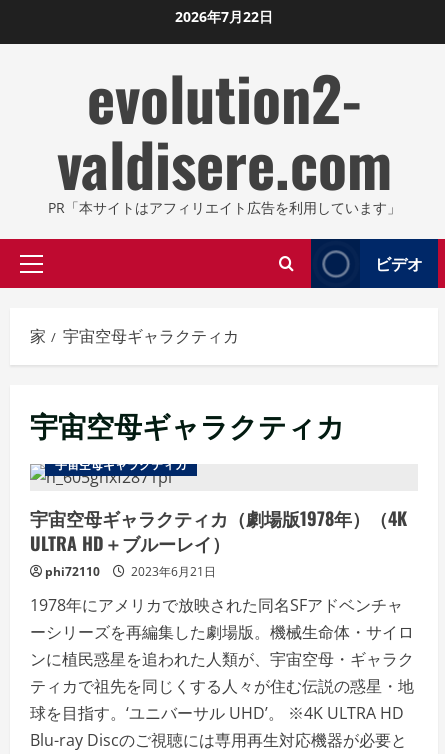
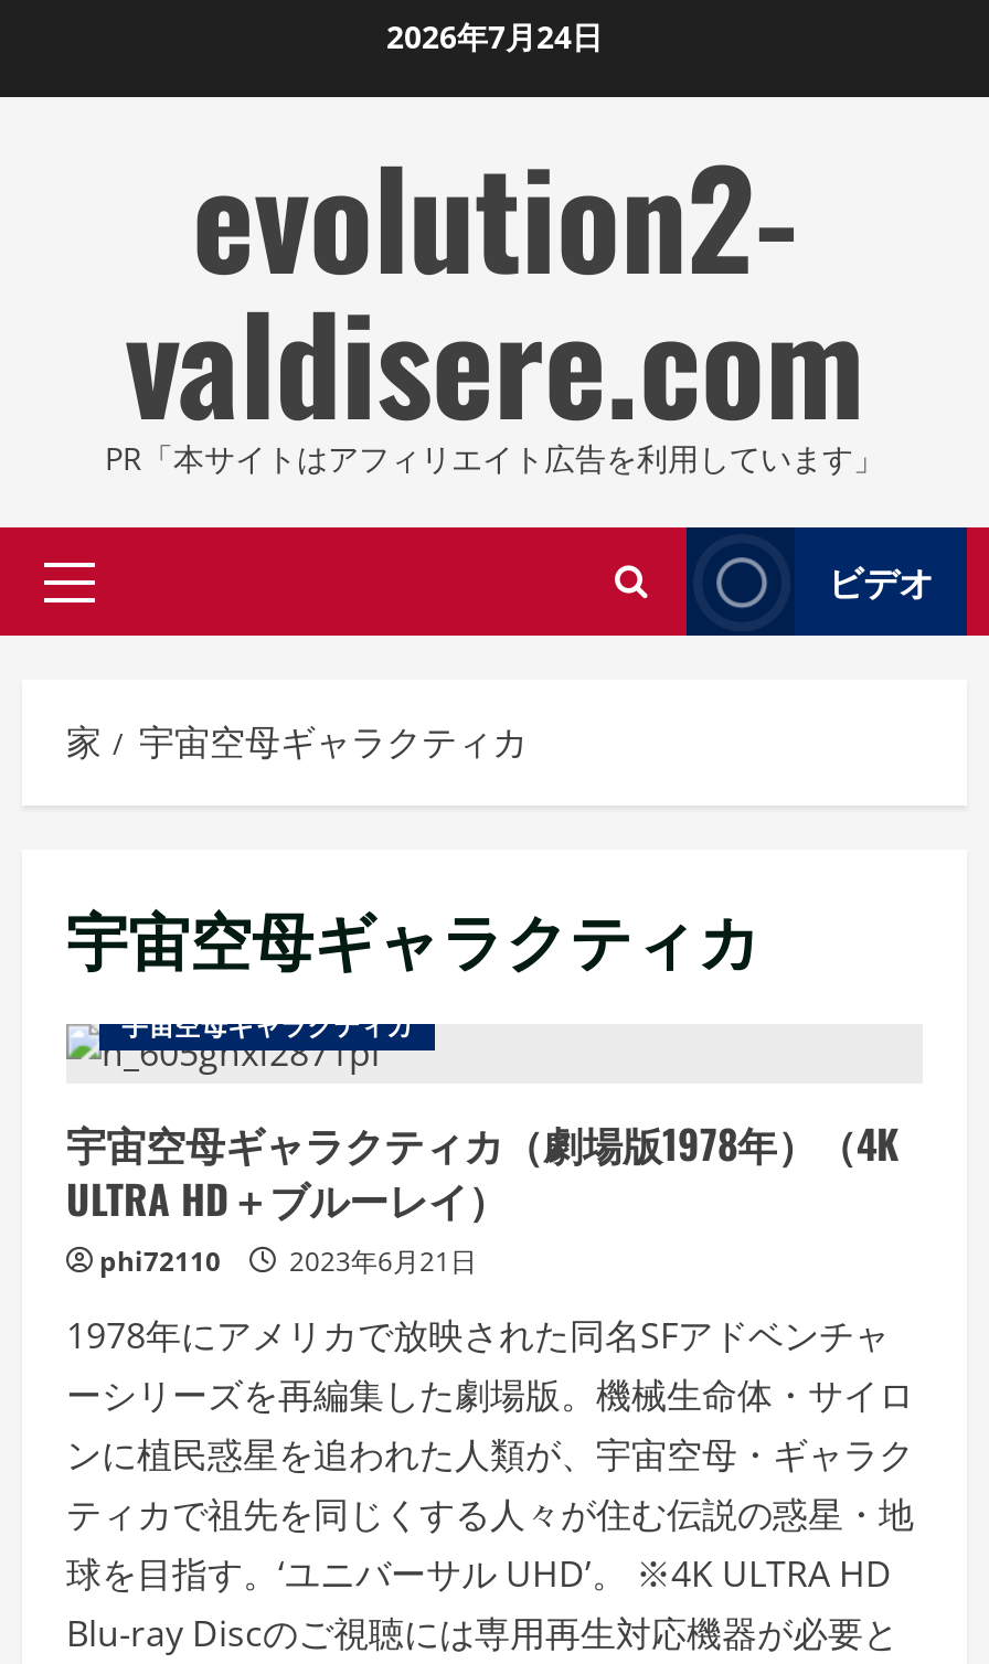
[175,7,273,26] 2026年7月22日 -> [386,15,603,57] 2026年7月24日

